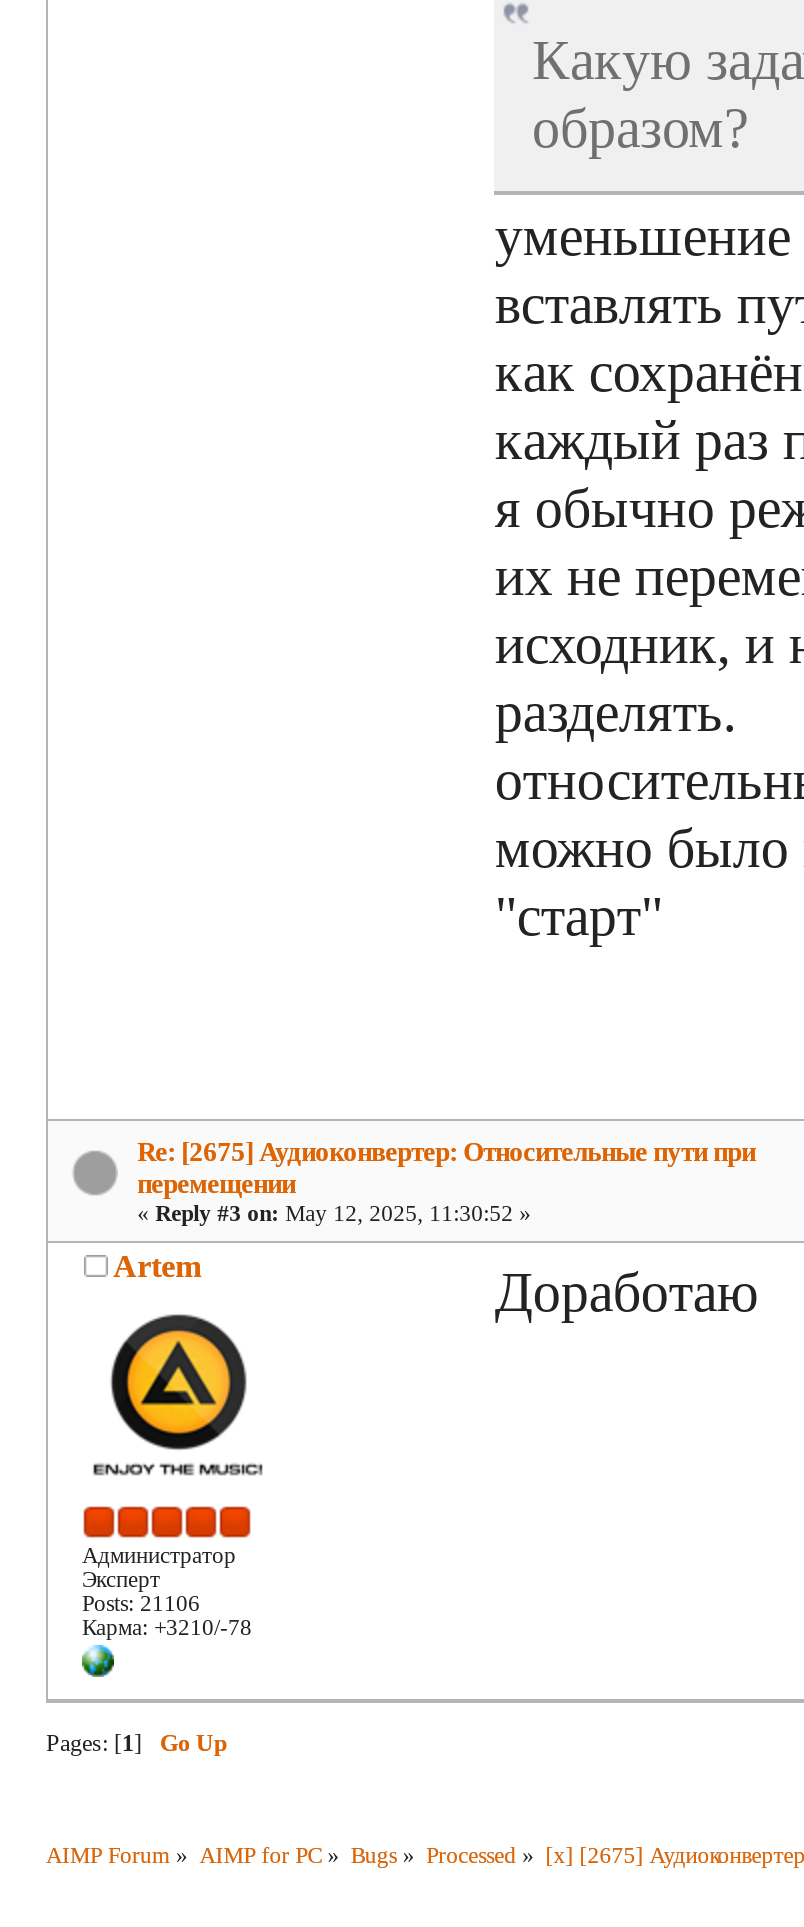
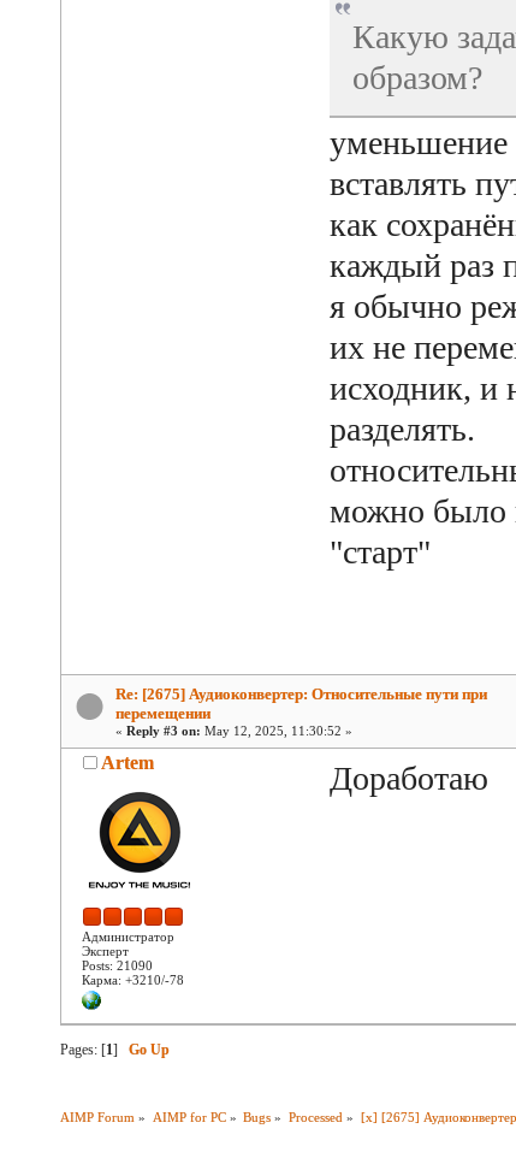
[82,1591,200,1615] Posts: 21106 -> [82,958,153,972] Posts: 21090

